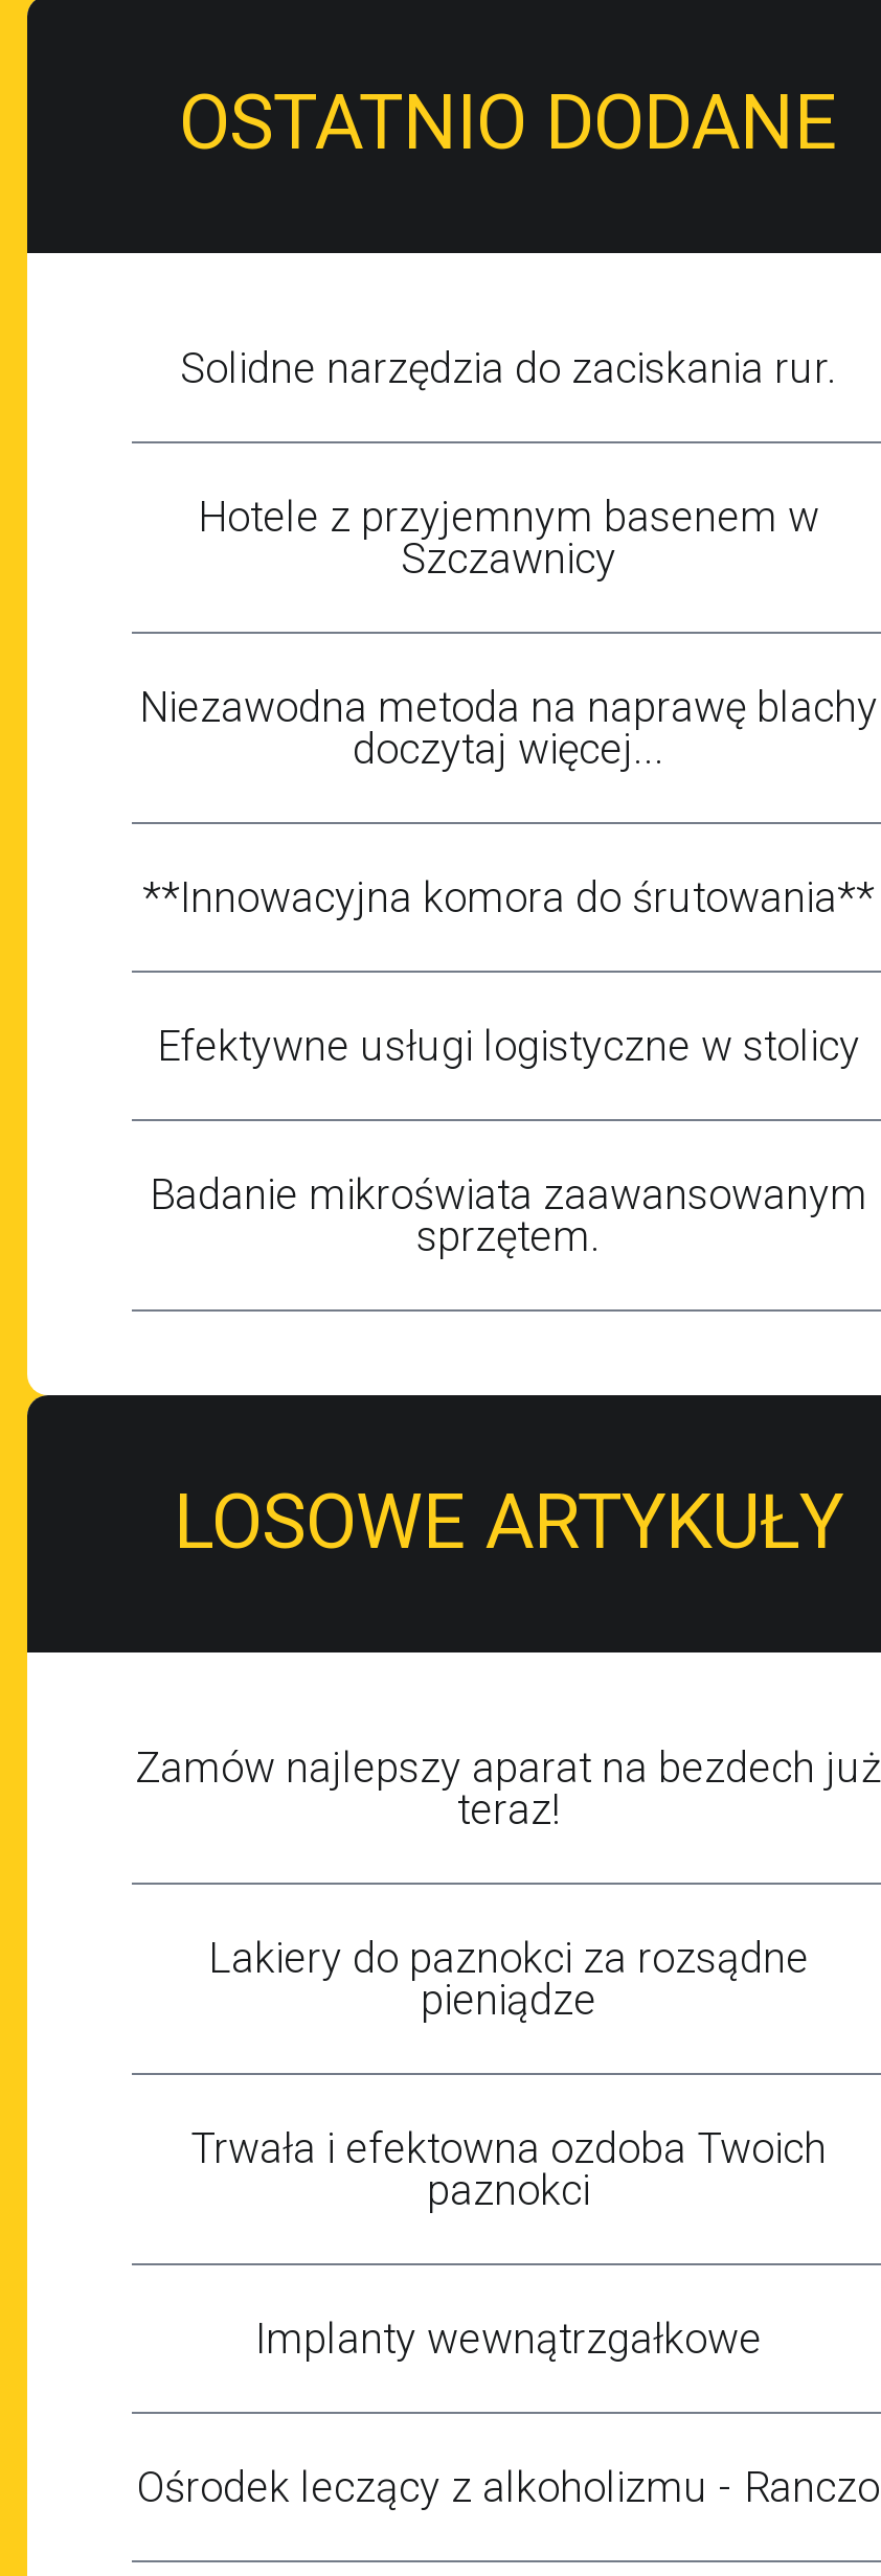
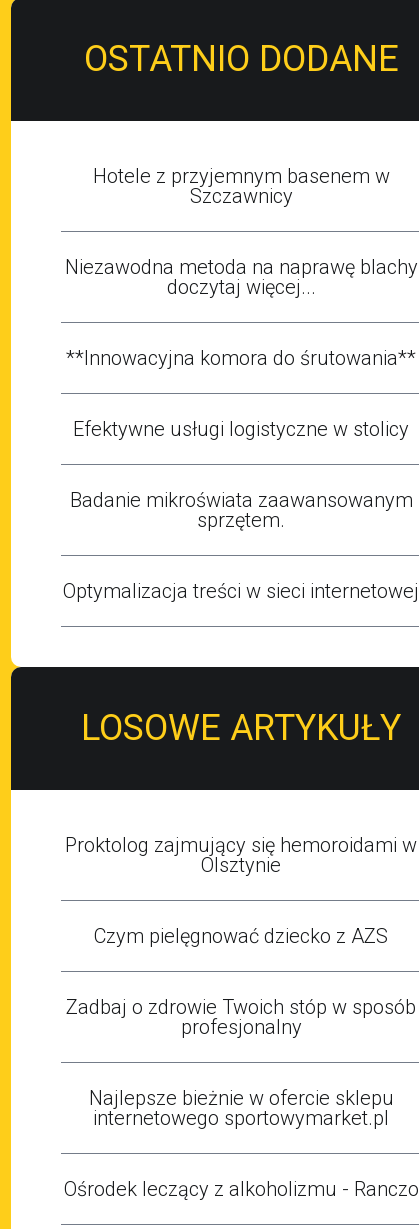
[180,342,837,392] Solidne narzędzia do zaciskania rur. -> none
moved [139,491,878,1260] -> [64,163,417,531]: Hotele z przyjemnym basenem w | Szczawnicy | Niezawodna metoda na naprawę blachy | doczytaj więcej... | **Innowacyjna komora do śrutowania** | Efektywne usługi logistyczne w stolicy | Badanie mikroświata zaawansowanym | sprzętem.
none -> [63,578,419,602] Optymalizacja treści w sieci internetowej
[135,1741,881,1833] Zamów najlepszy aparat na bezdech już | teraz! -> [65,832,417,876] Proktolog zajmujący się hemoroidami w | Olsztynie
[208,1932,809,2024] Lakiery do paznokci za rozsądne | pieniądze -> [94,923,388,947] Czym pielęgnować dziecko z AZS
[190,2122,827,2214] Trwała i efektowna ozdoba Twoich | paznokci -> [66,994,416,1038] Zadbaj o zdrowie Twoich stóp w sposób | profesjonalny
[255,2312,762,2363] Implanty wewnątrzgałkowe -> [88,1085,393,1129] Najlepsze bieżnie w ofercie sklepu | internetowego sportowymarket.pl

